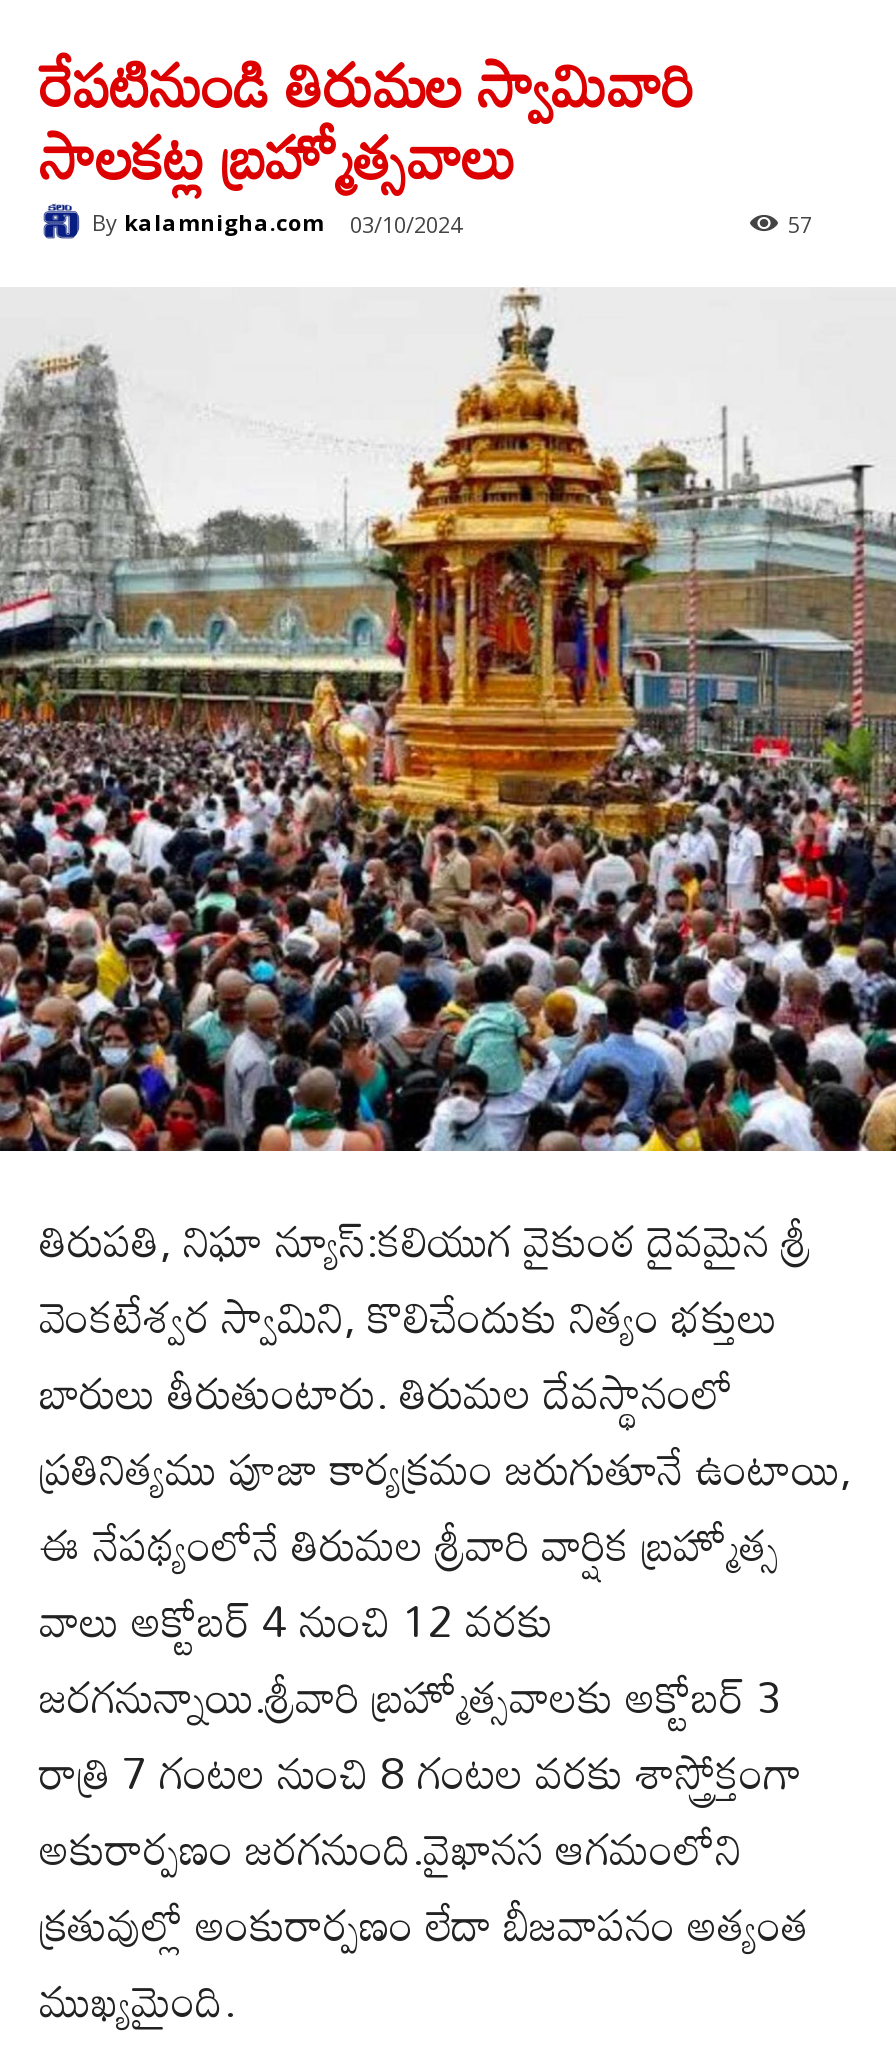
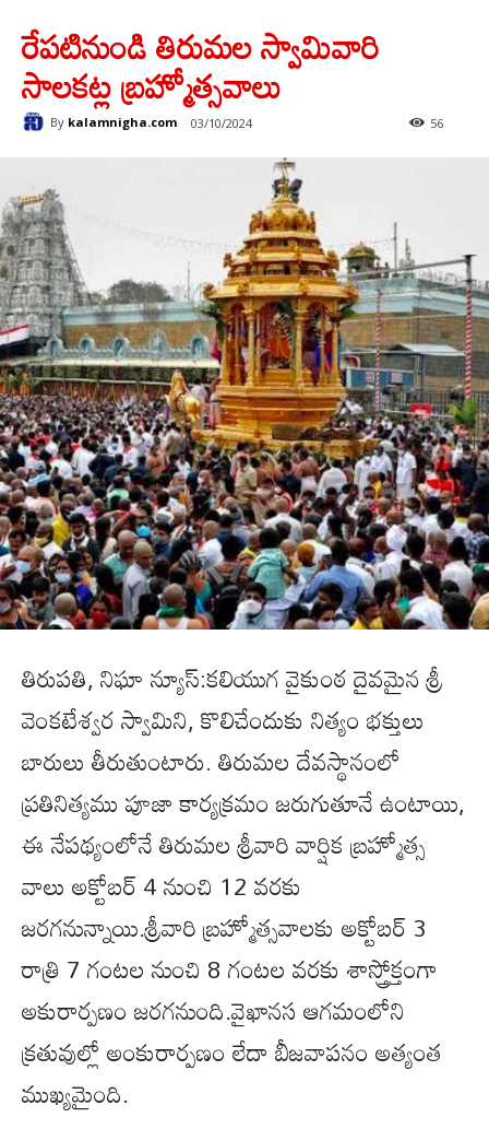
[788,208,812,238] 57 -> [430,114,443,131] 56

